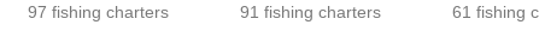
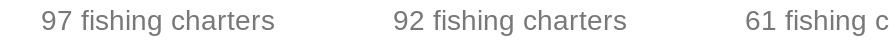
[240,2,381,21] 91 fishing charters -> [393,4,627,36] 92 fishing charters

